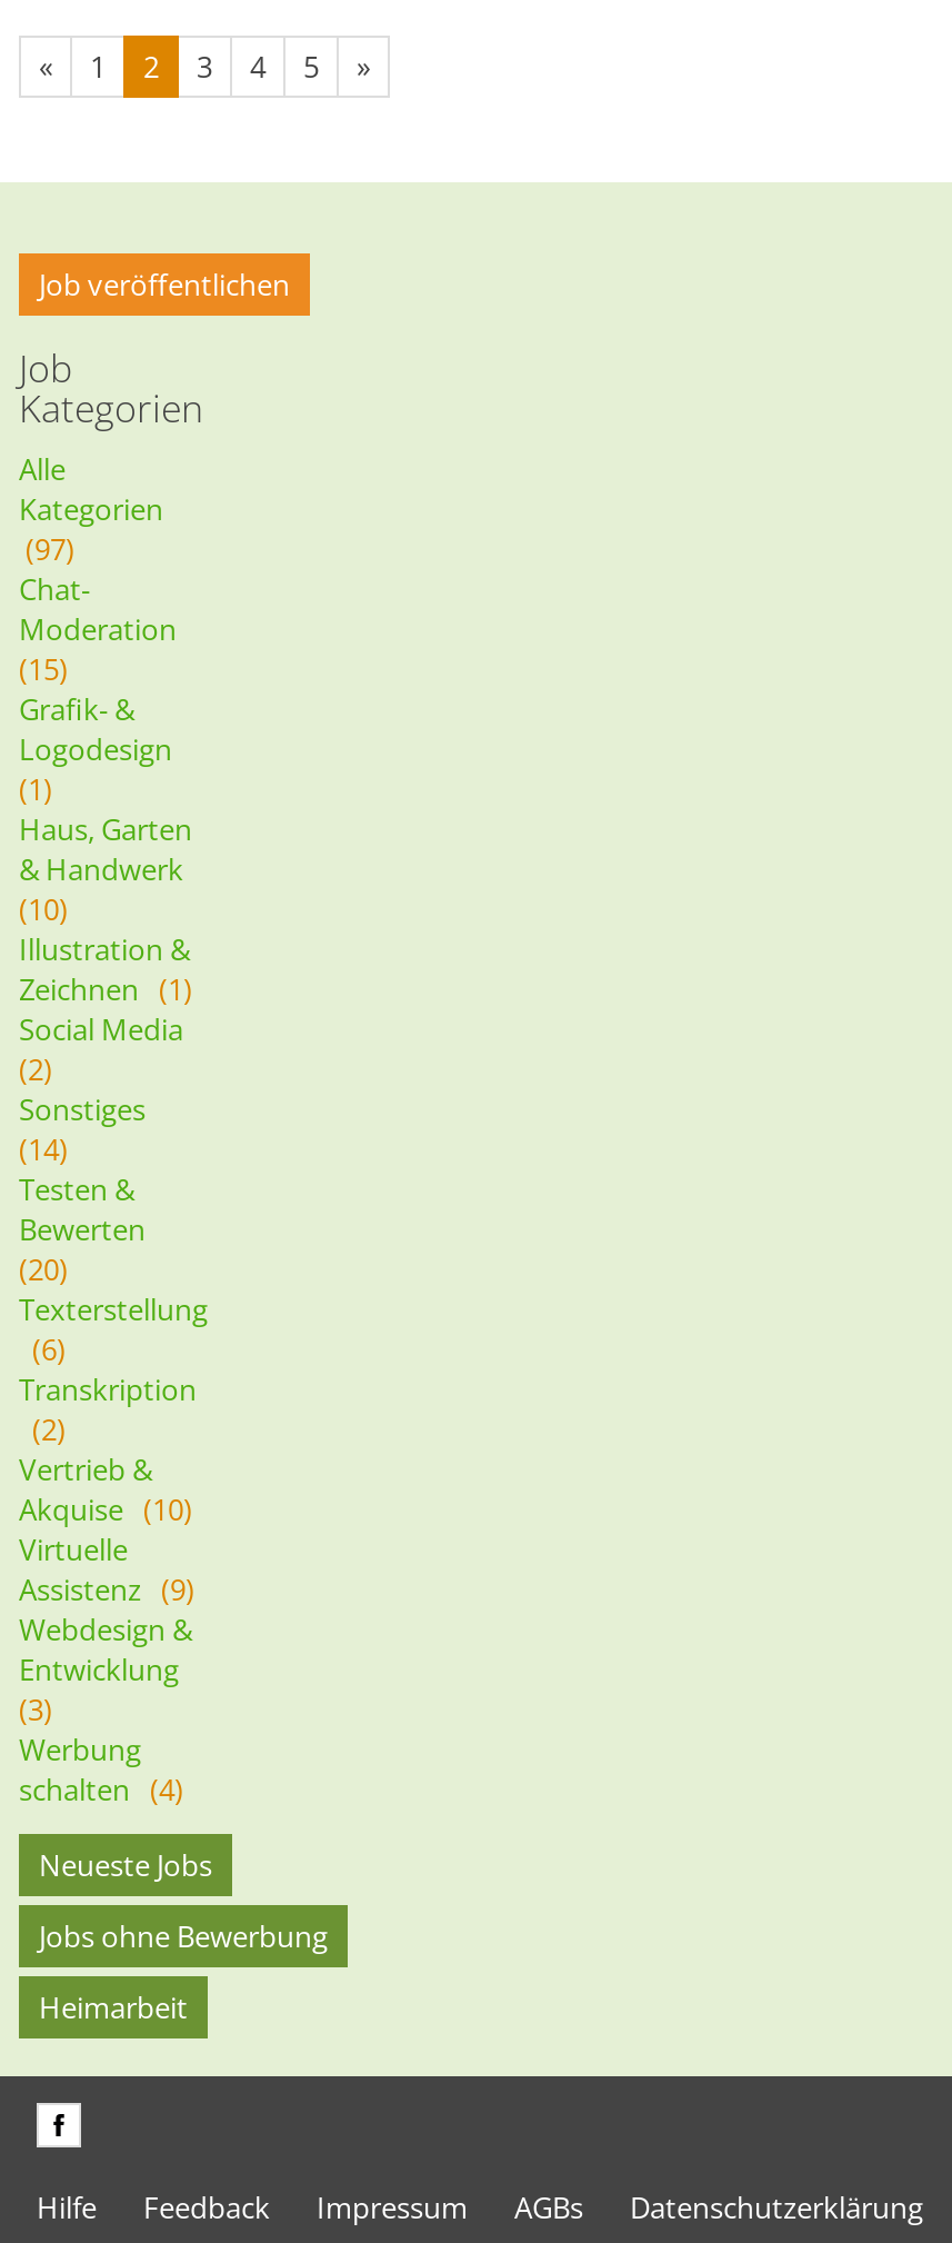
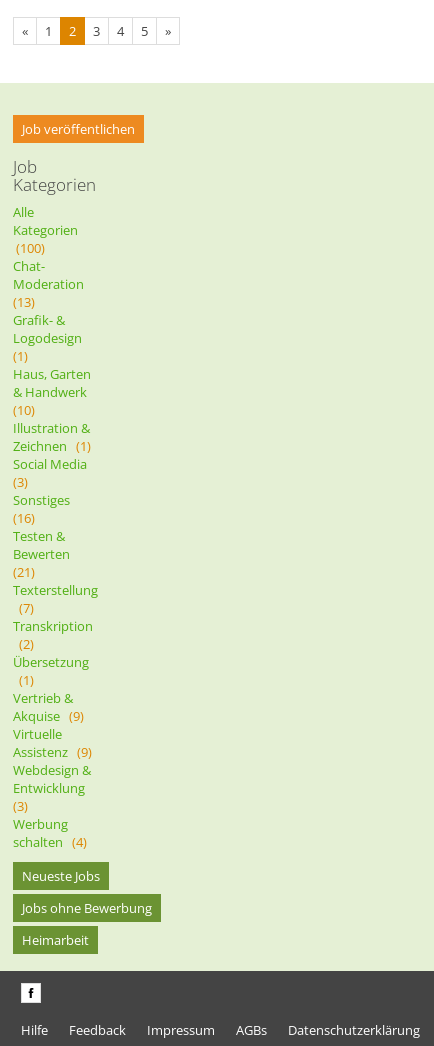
[26,529,74,569] (97) -> [16,239,45,257] (100)
[19,649,68,689] (15) -> [13,293,35,311] (13)
[19,1049,52,1089] (2) -> [13,473,28,491] (3)
[19,1129,68,1169] (14) -> [13,509,35,527] (16)
[19,1249,68,1289] (20) -> [13,563,35,581] (21)
[32,1329,66,1369] (6) -> [19,599,34,617] (7)
none -> [13,653,89,689] Übersetzung | (1)
[19,1489,192,1529] Akquise (10) -> [13,707,84,725] Akquise (9)

